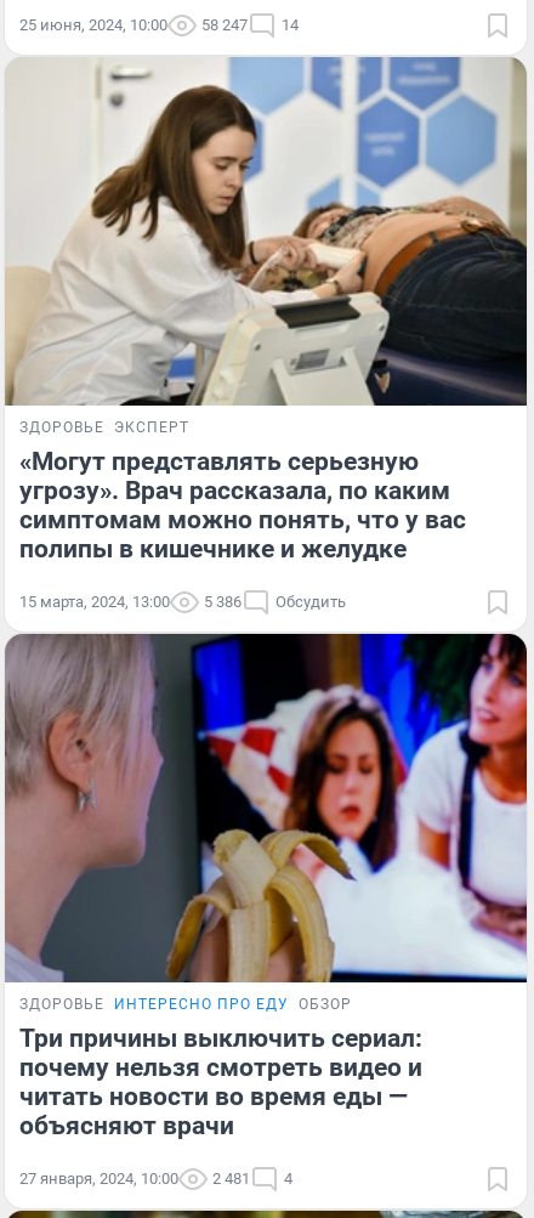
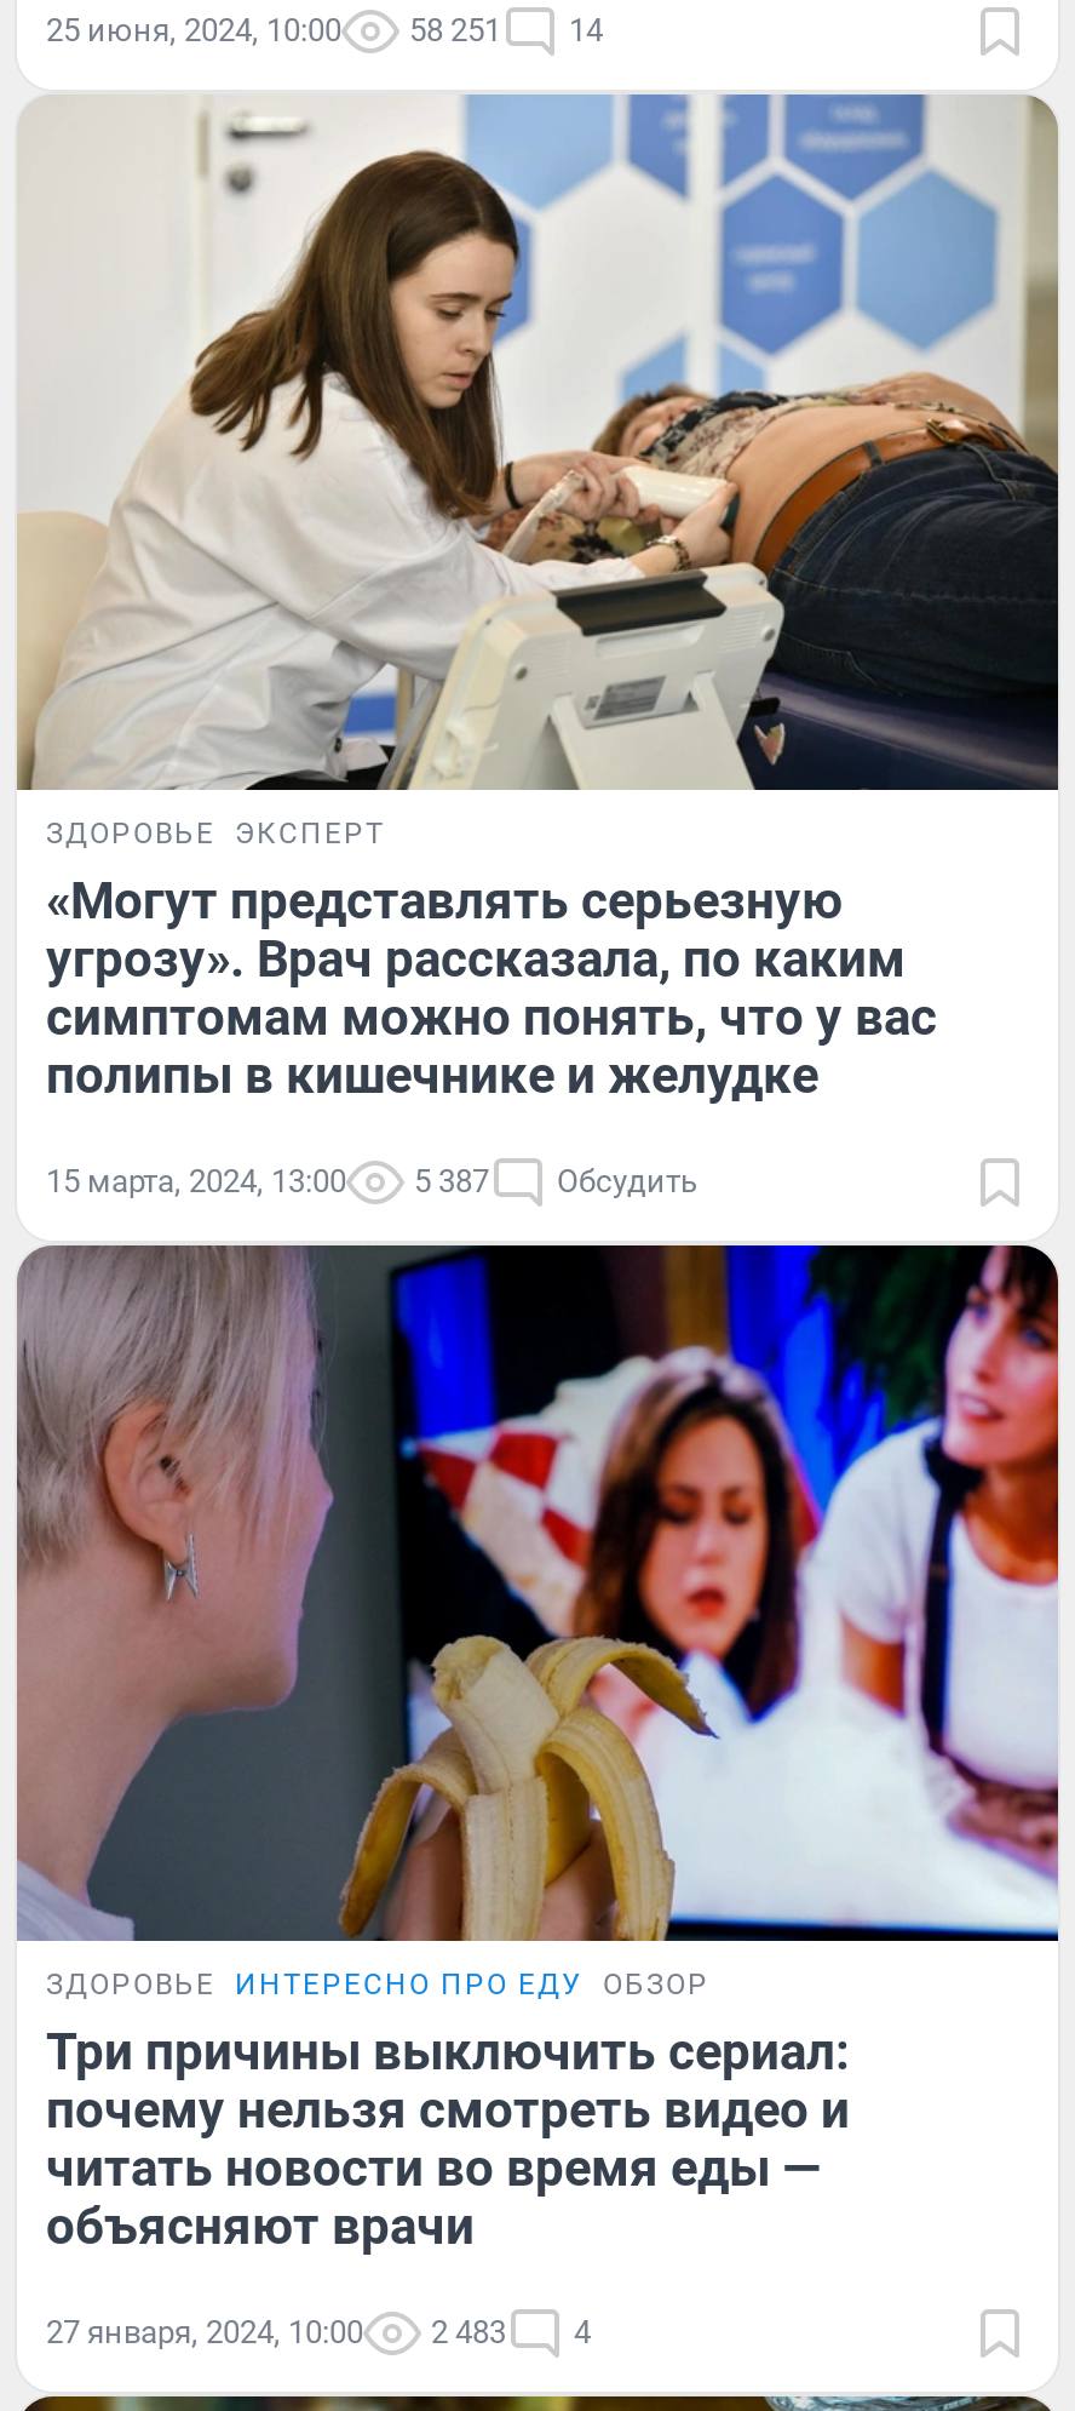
[19,16,299,34] 25 июня, 2024, 10:00 58 247 14 -> [46,13,603,49] 25 июня, 2024, 10:00 58 251 14
[19,592,346,611] 15 марта, 2024, 13:00 5 386 Обсудить -> [46,1163,697,1199] 15 марта, 2024, 13:00 5 387 Обсудить
[19,1169,292,1187] 27 января, 2024, 10:00 2 481 4 -> [46,2313,591,2349] 27 января, 2024, 10:00 2 483 4

